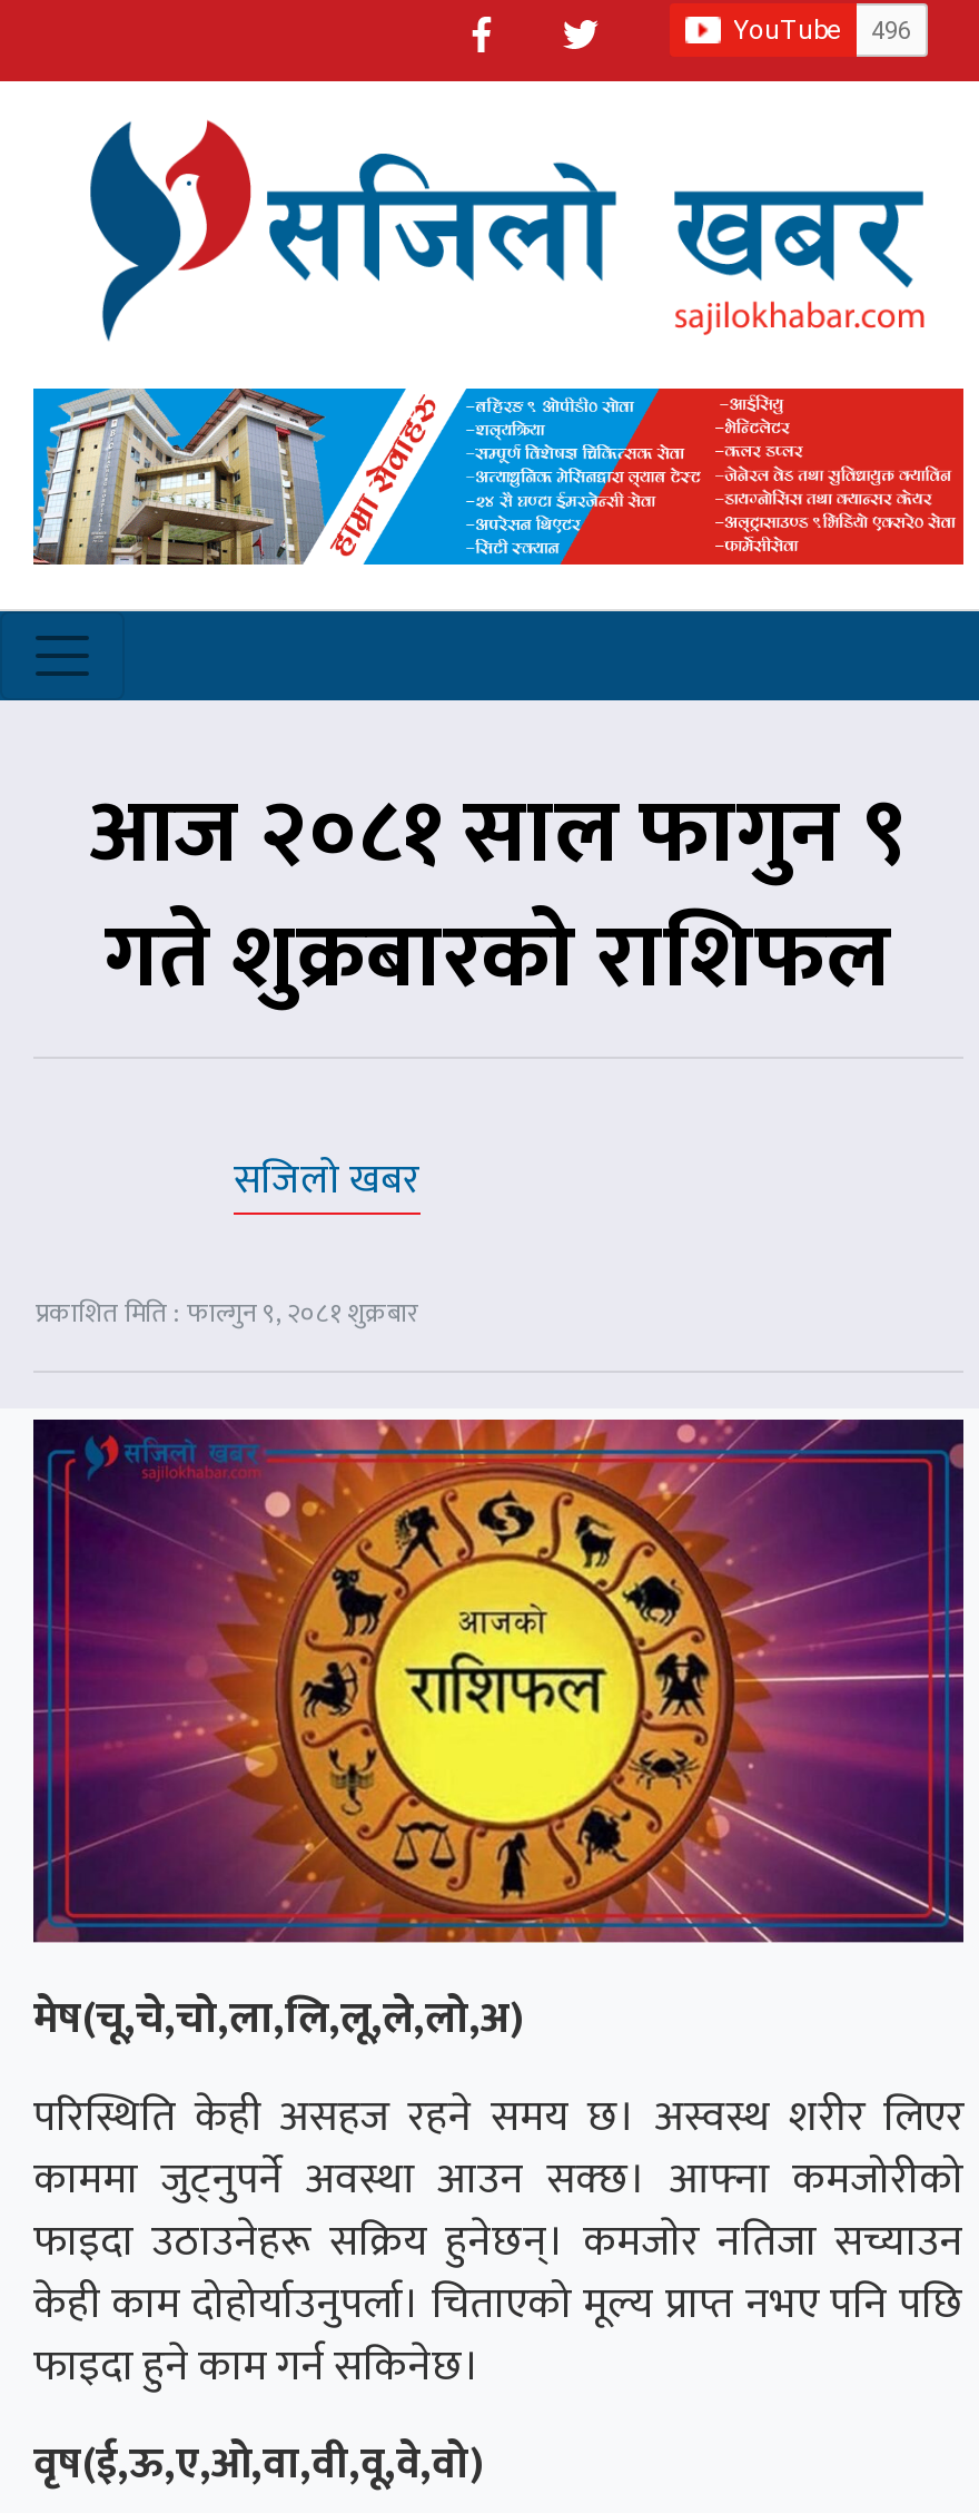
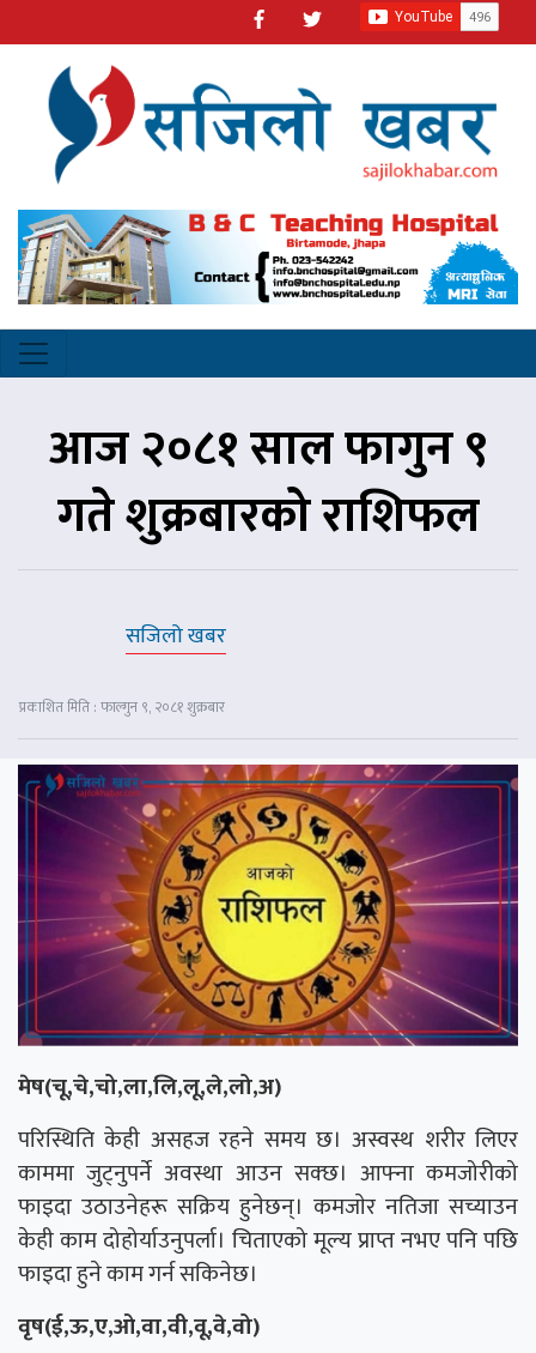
[31,386,966,567] [image] -> [18,209,519,306] [image]

